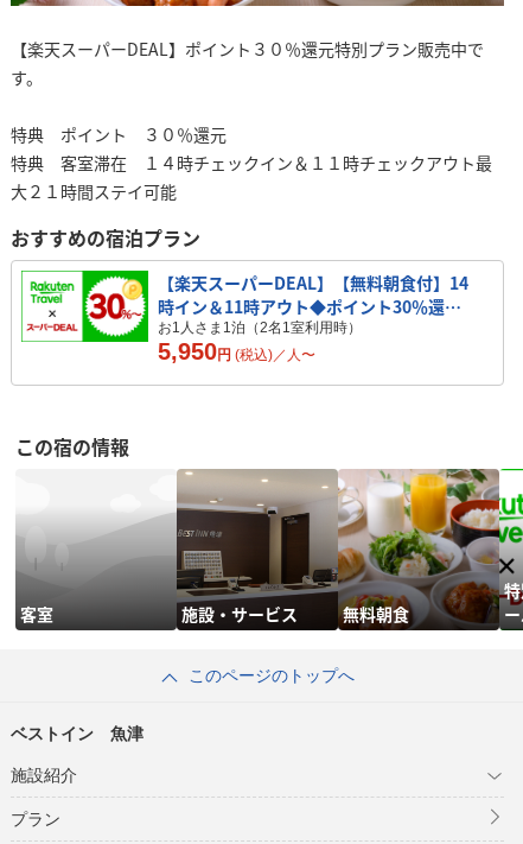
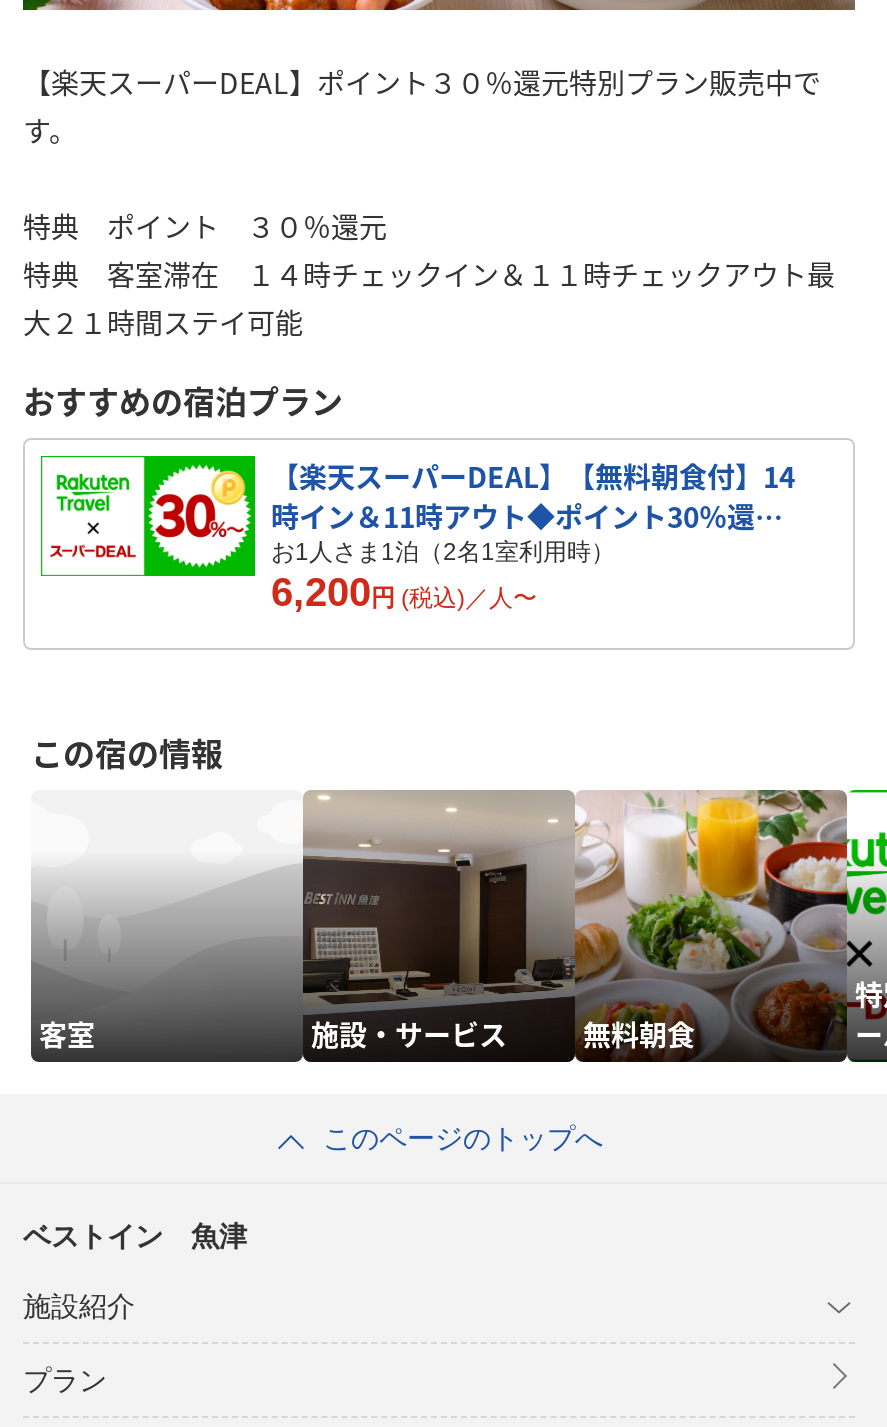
[158,339,315,365] 5,950円(税込)／人〜 -> [271,571,537,615] 6,200円(税込)／人〜

